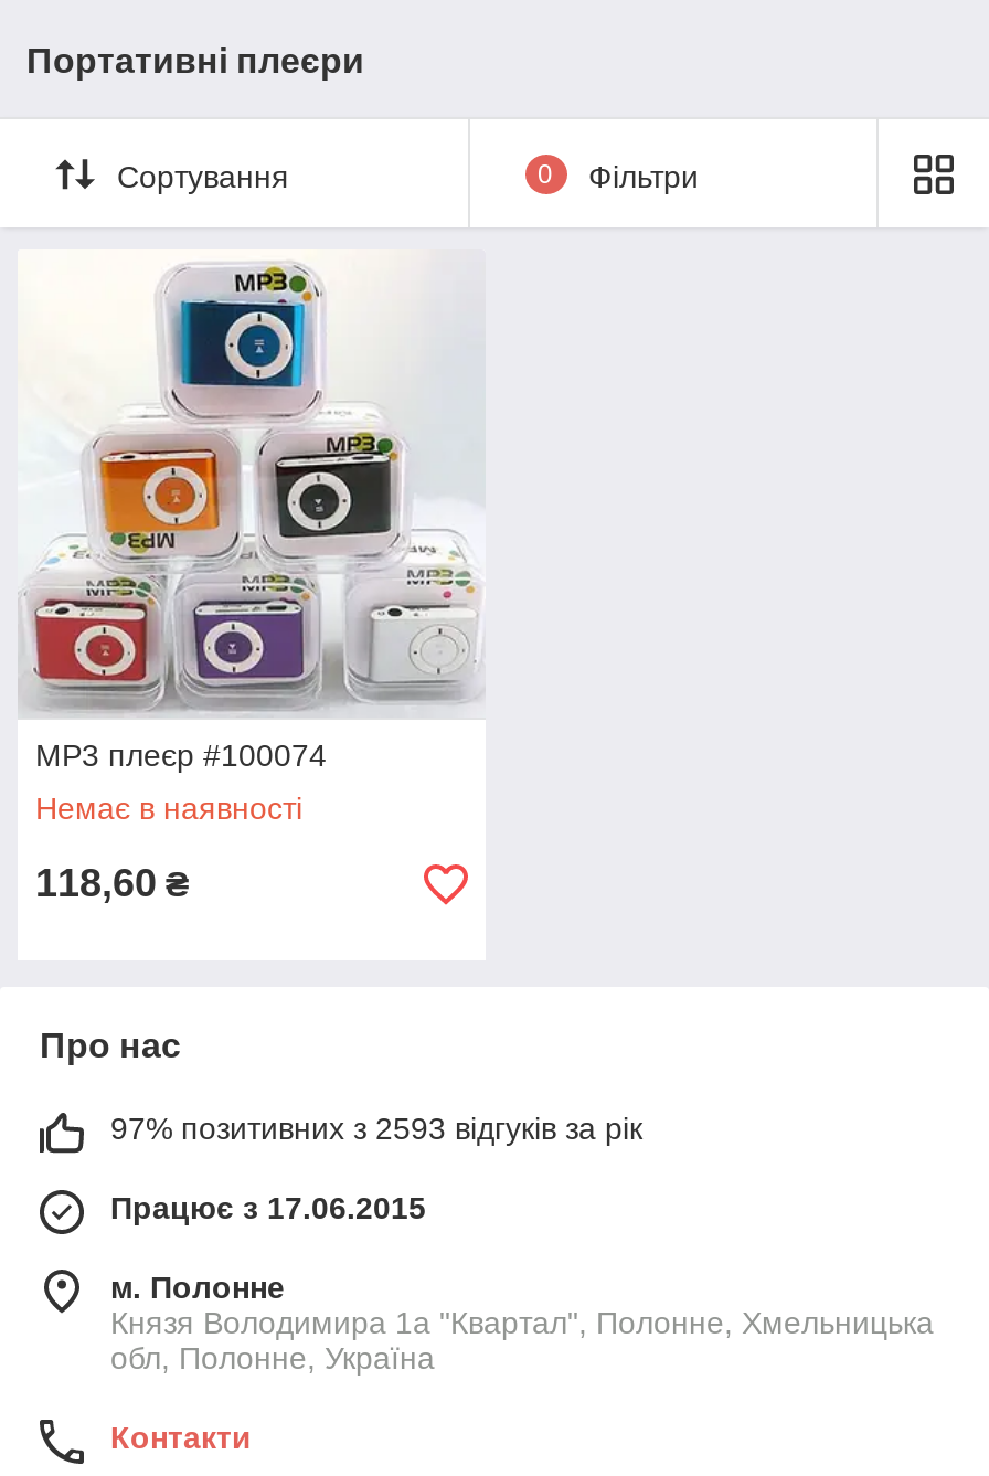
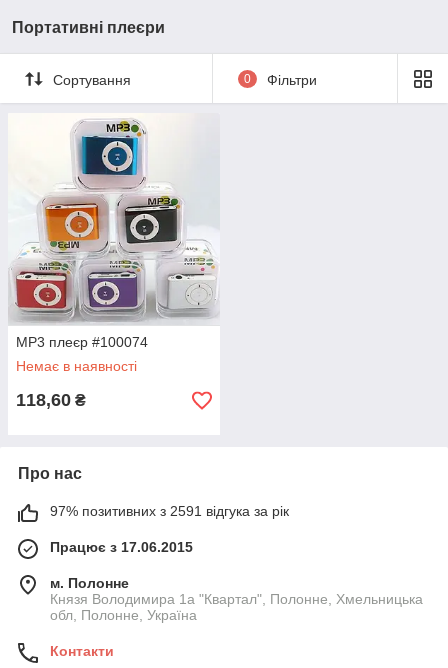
[110,1111,642,1146] 97% позитивних з 2593 відгуків за рік -> [50,503,289,519] 97% позитивних з 2591 відгука за рік

